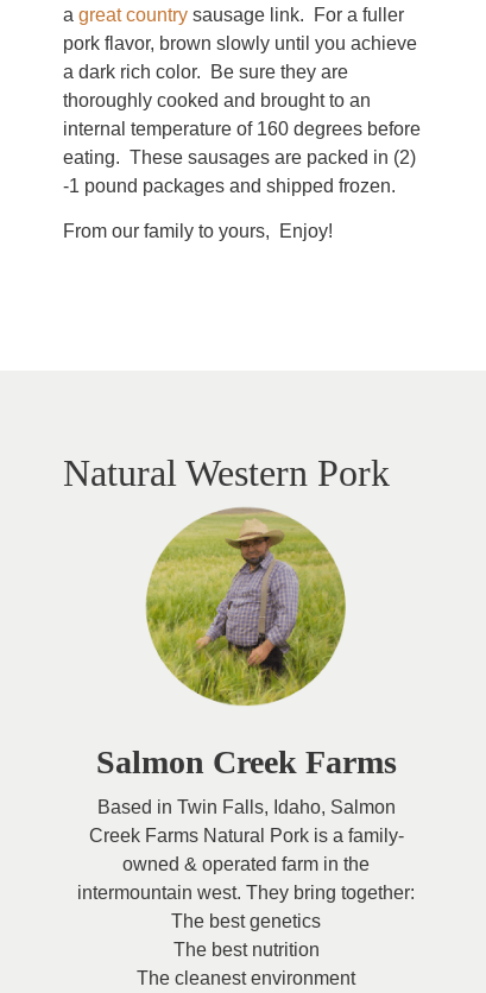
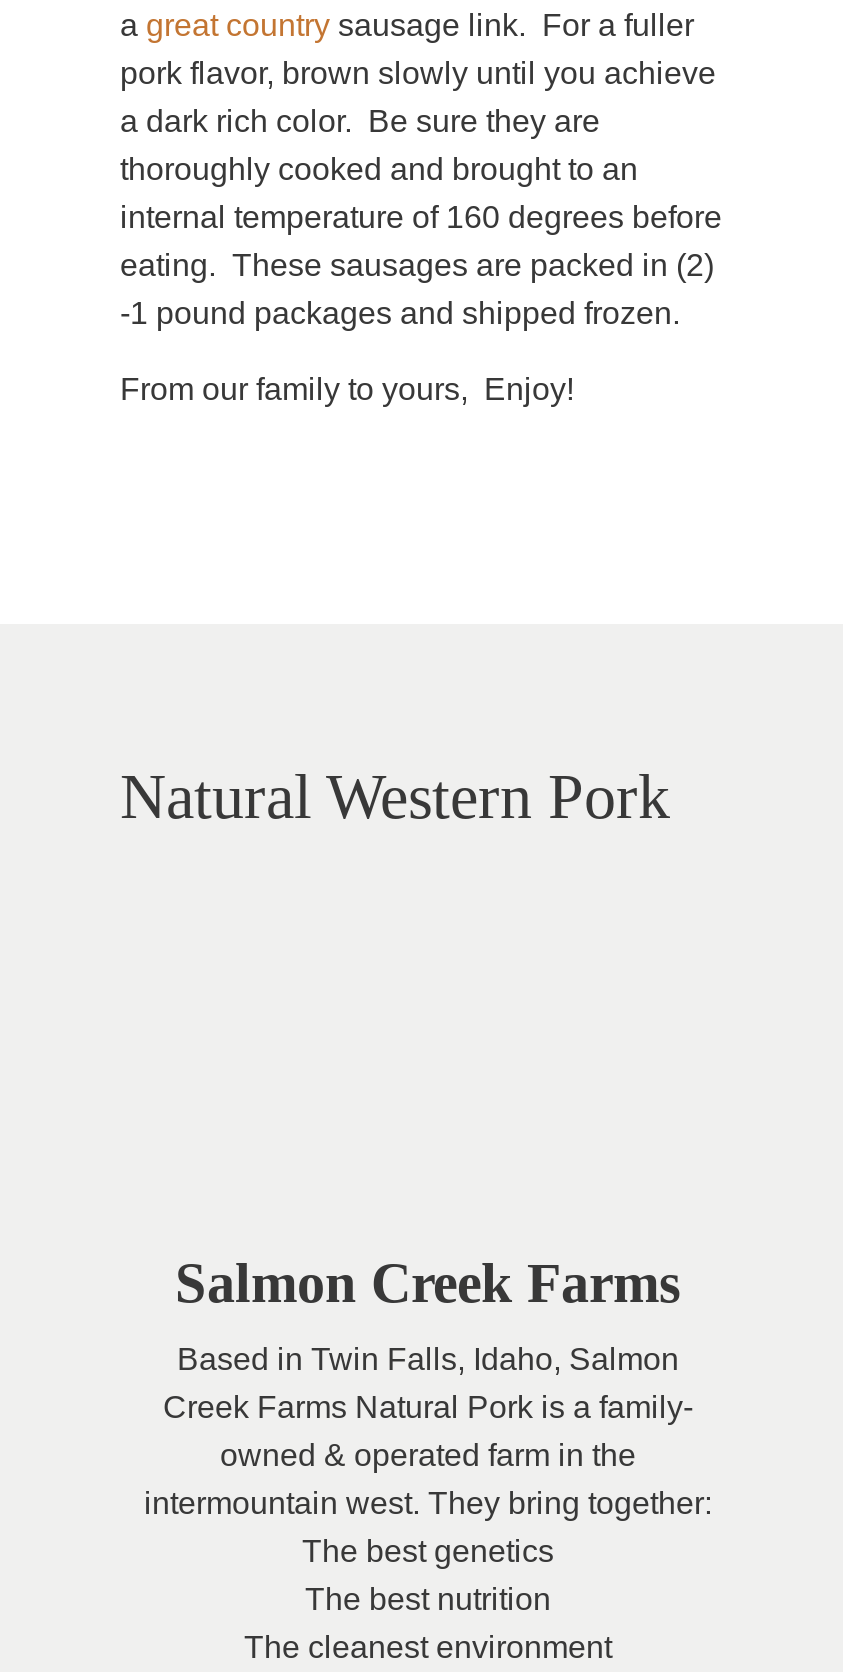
[145,506,347,707] [image] -> none

